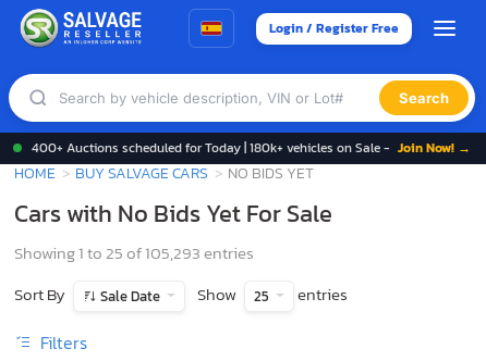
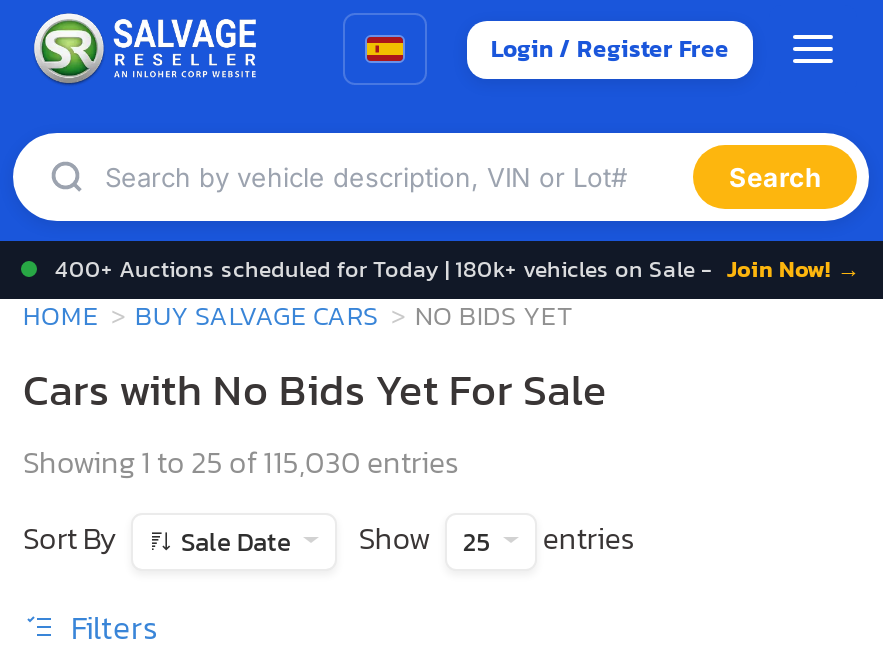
[14,240,254,265] Showing 1 to 25 of 105,293 entries -> [23,438,459,484] Showing 1 to 25 of 115,030 entries

